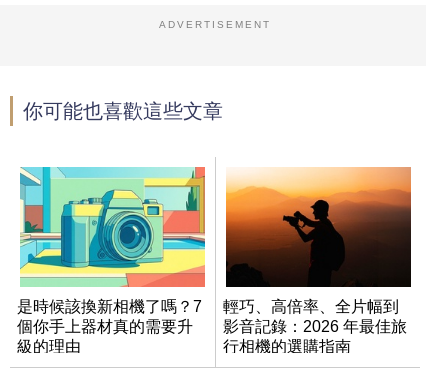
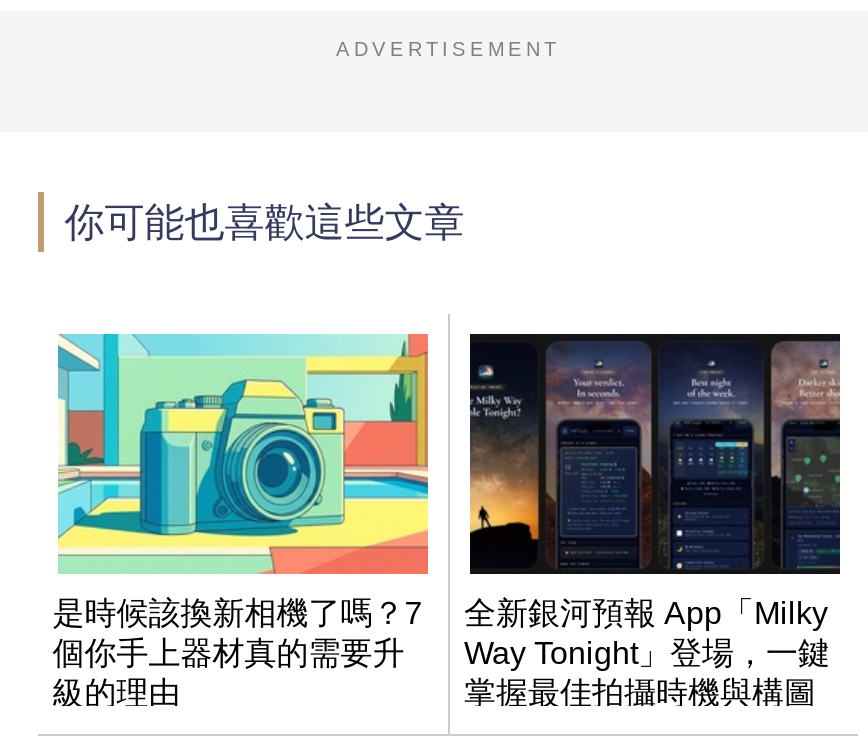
[223,167,412,355] [image] | 輕巧、高倍率、全片幅到 | 影音記錄：2026 年最佳旅 | 行相機的選購指南 -> [464,332,842,711] [image] | 全新銀河預報 App「Milky | Way Tonight」登場，一鍵 | 掌握最佳拍攝時機與構圖

